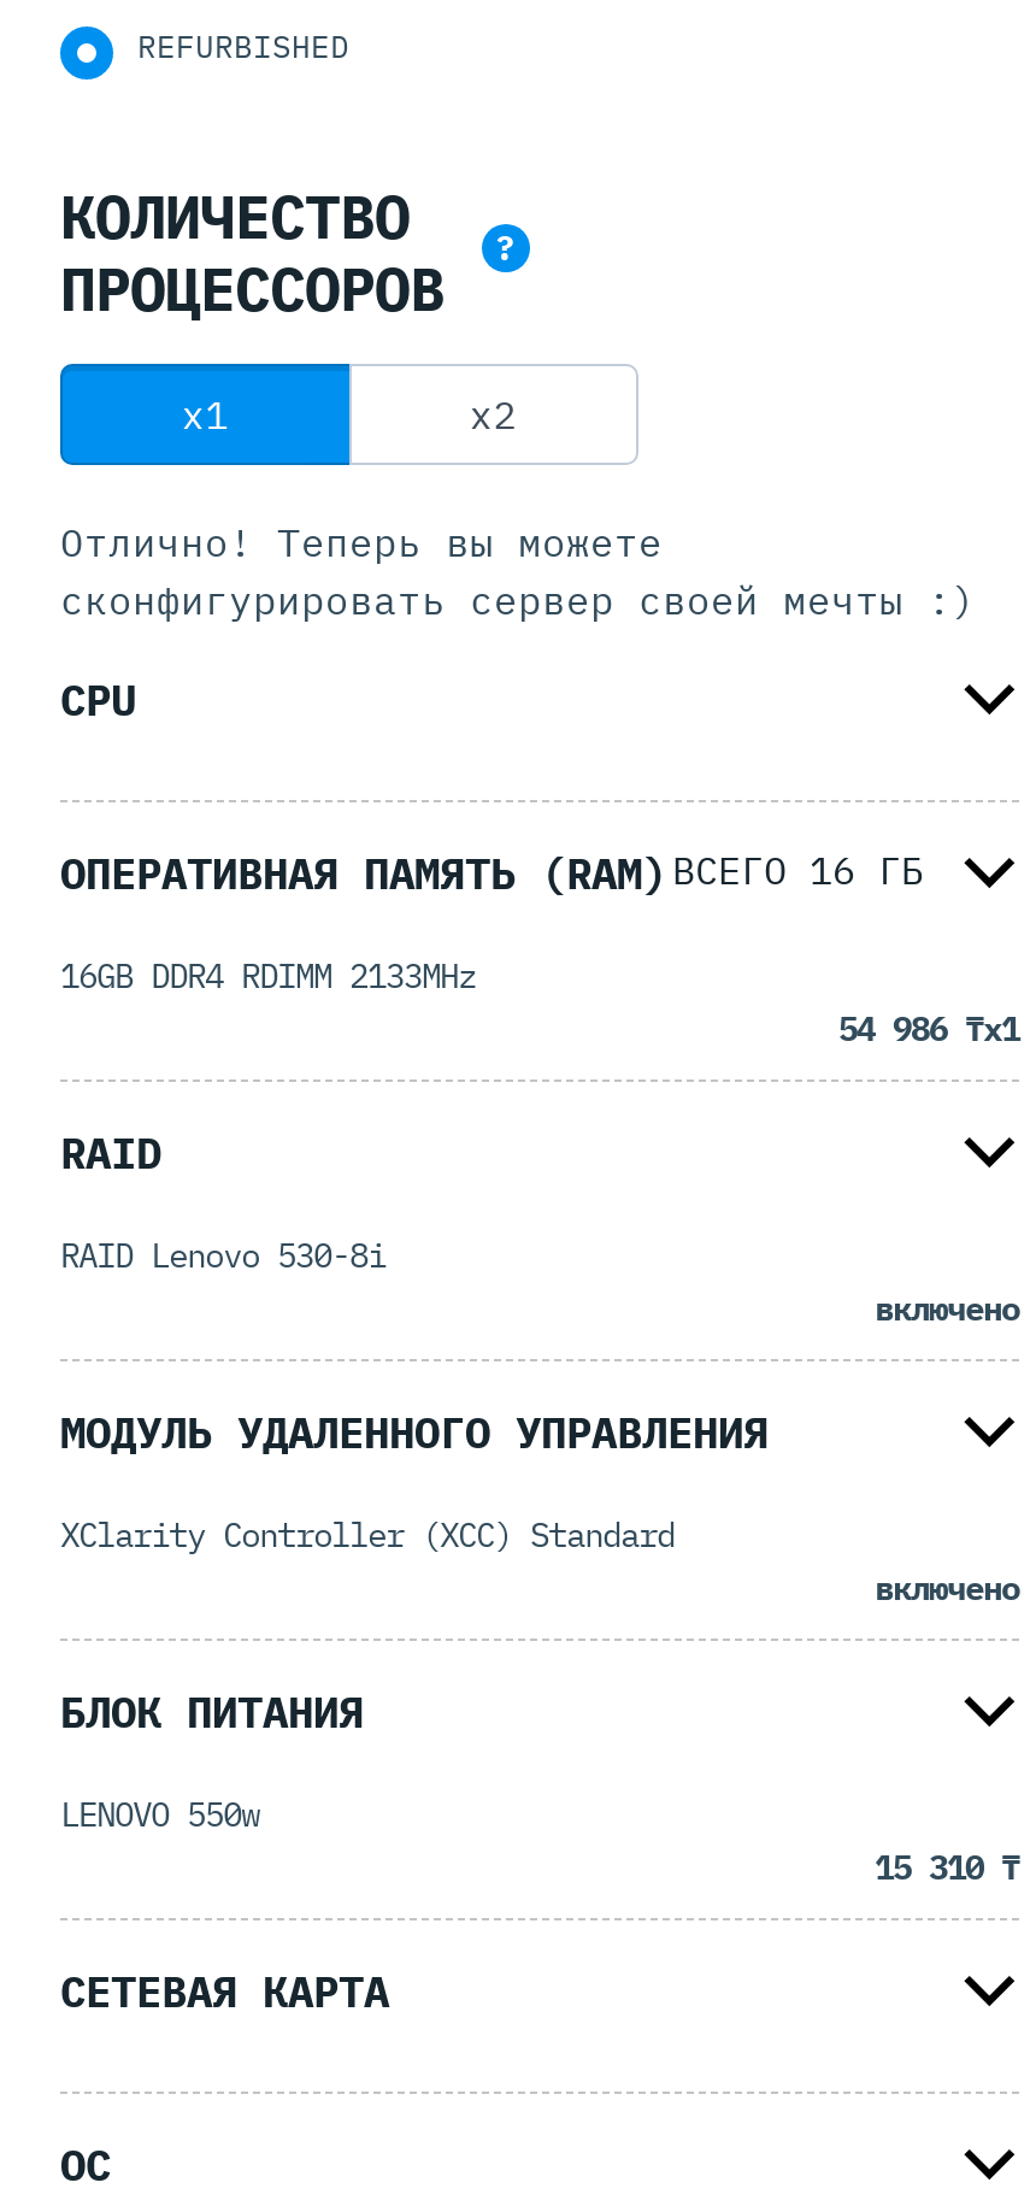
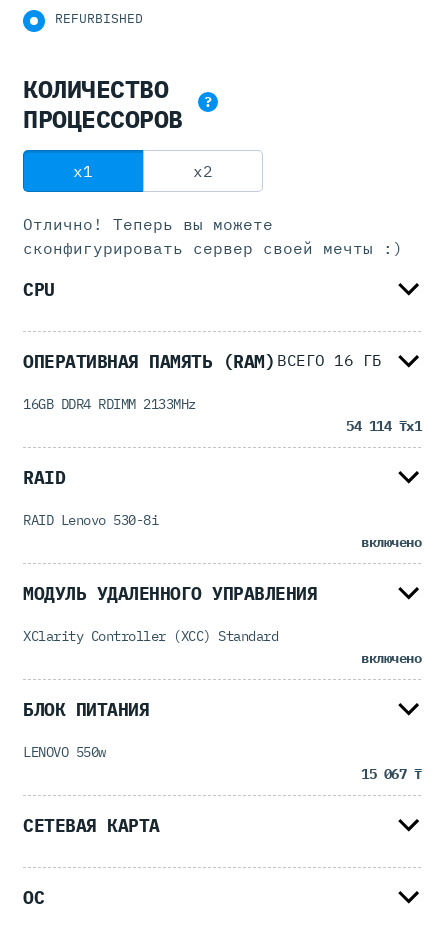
[838,1007,1019,1050] 54 986 ₸x1 -> [346,417,421,435] 54 114 ₸x1
[875,1846,1019,1889] 15 310 ₸ -> [361,765,421,783] 15 067 ₸

